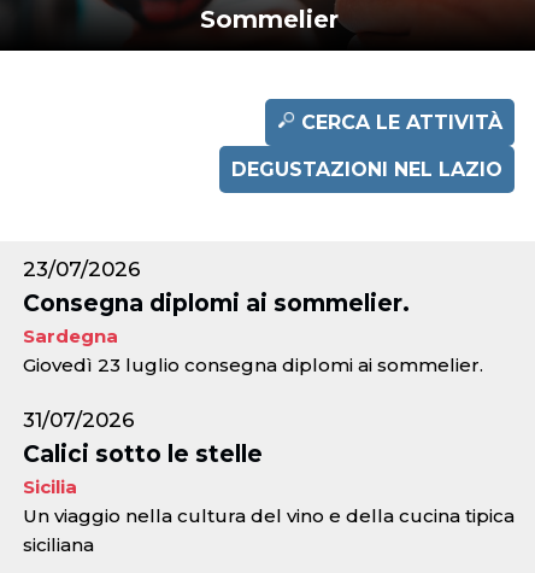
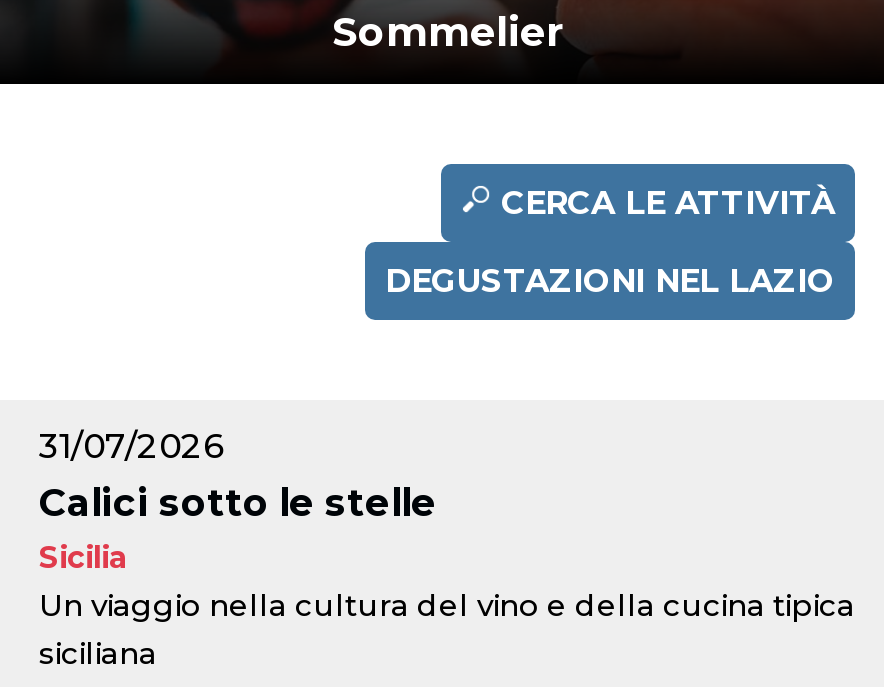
[23,257,483,376] 23/07/2026 | Consegna diplomi ai sommelier. | Sardegna | Giovedì 23 luglio consegna diplomi ai sommelier. -> none

